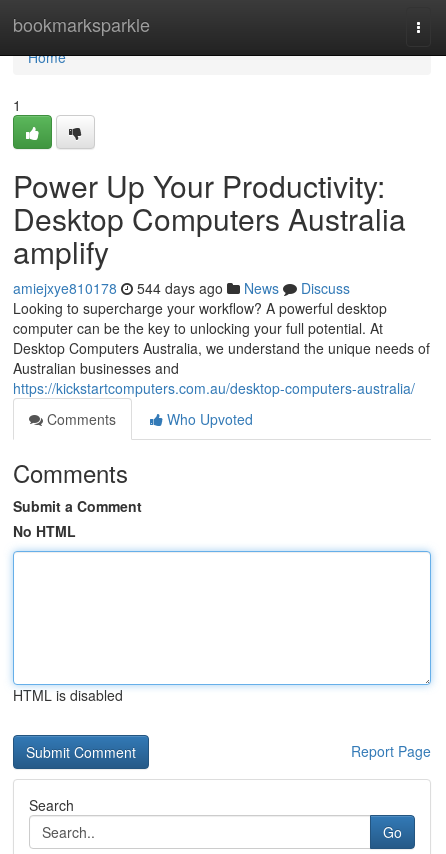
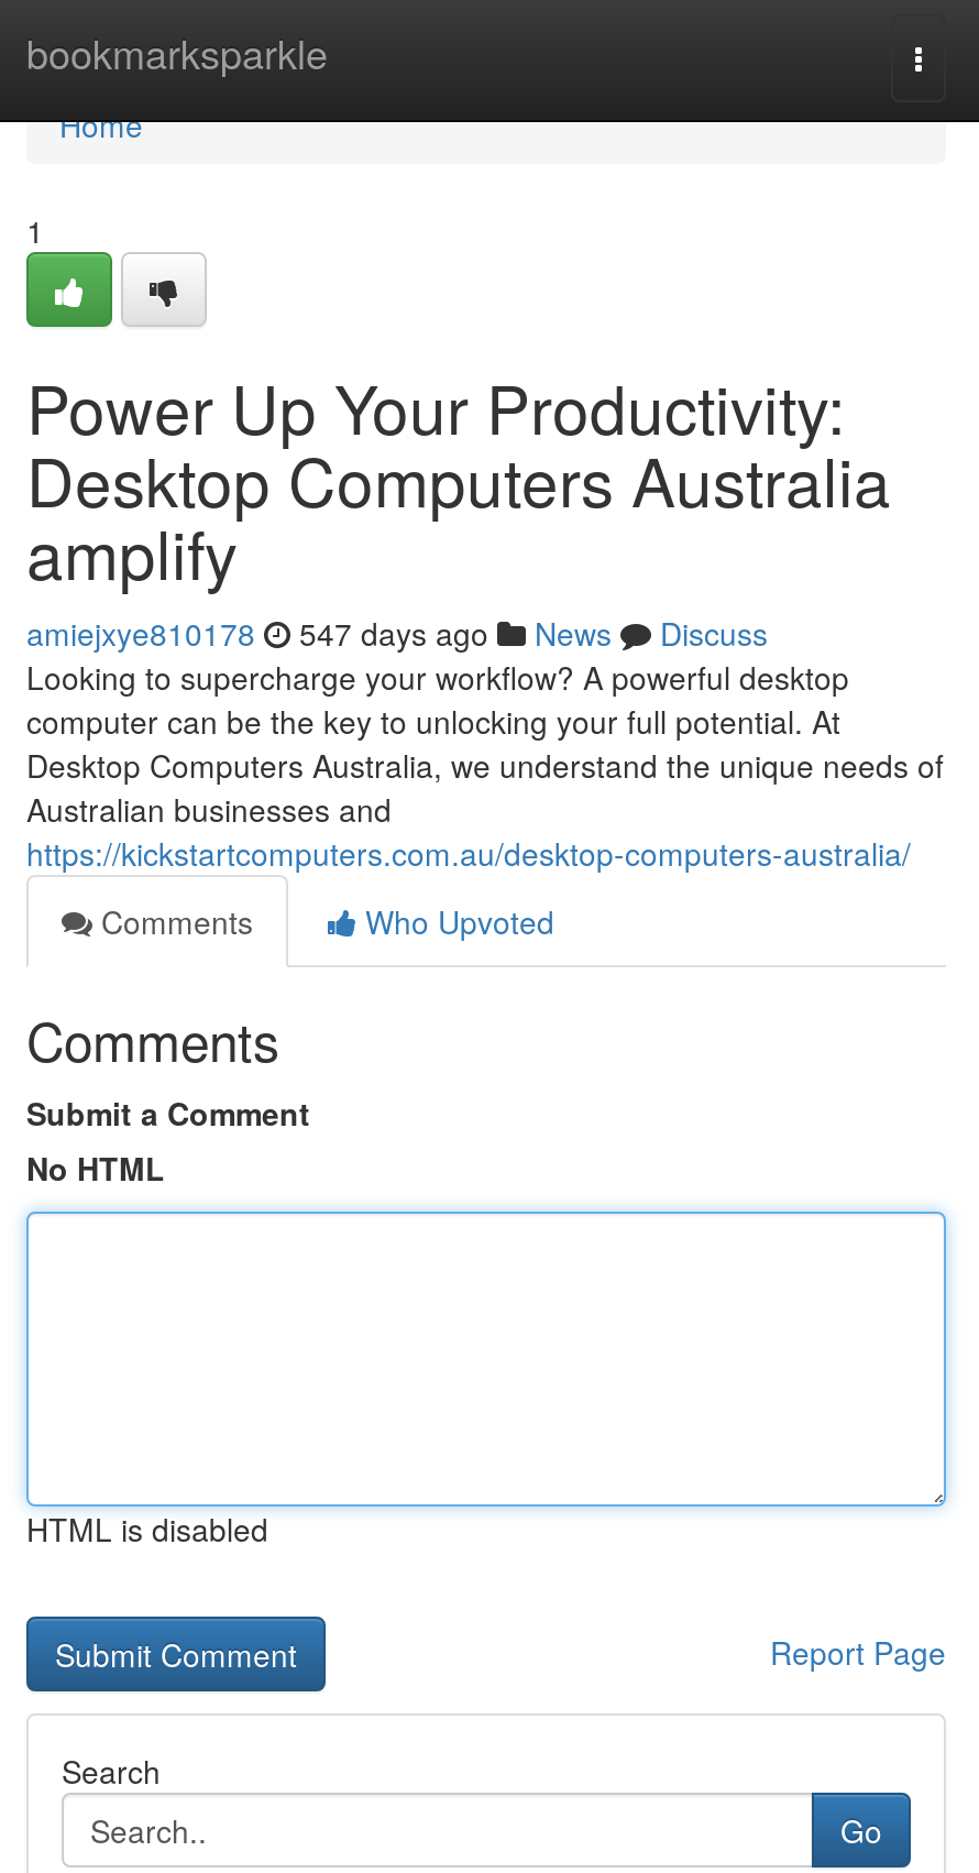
[13,278,350,298] amiejxye810178 544 days ago News Discuss -> [26,611,768,655] amiejxye810178 547 days ago News Discuss

